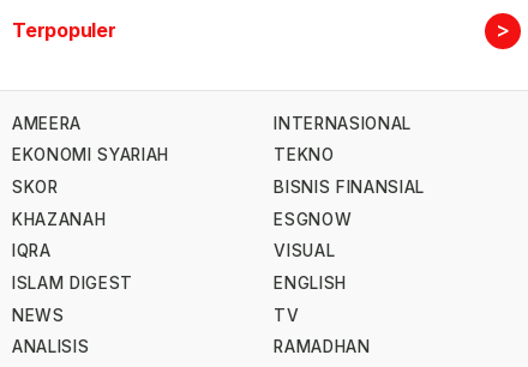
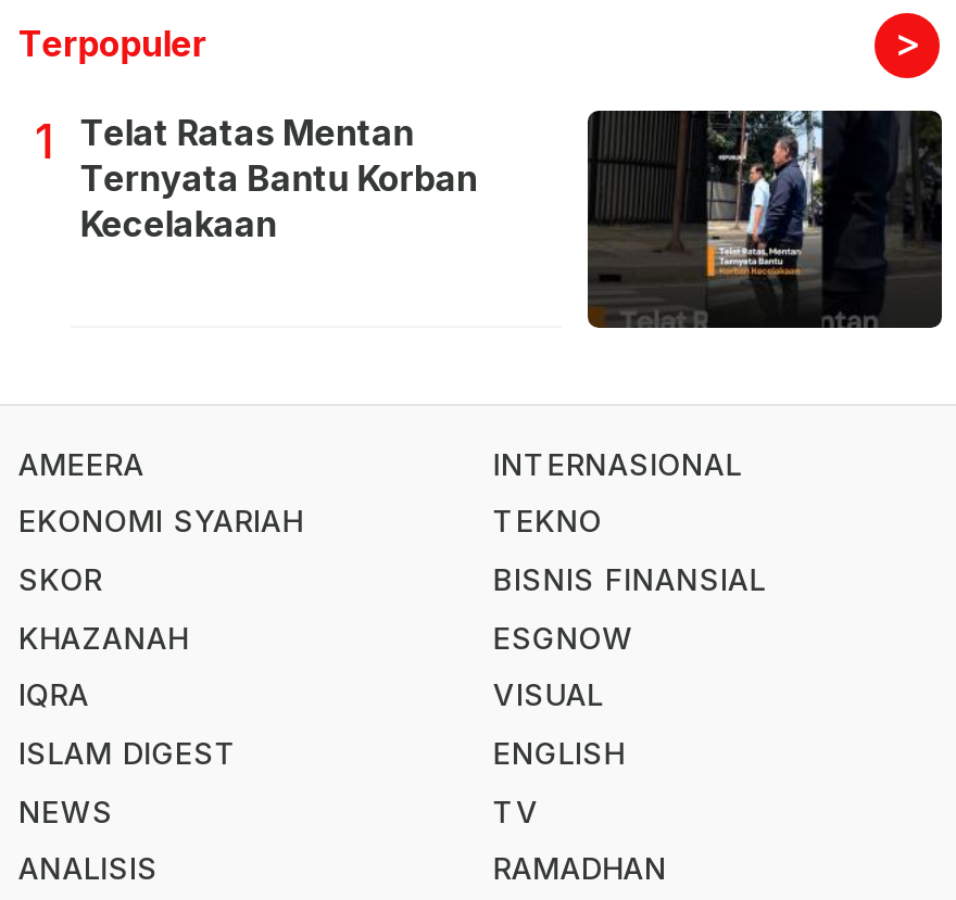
none -> [34,111,478,245] 1 | Telat Ratas Mentan | Ternyata Bantu Korban | Kecelakaan
none -> [586,109,944,330] [image]

